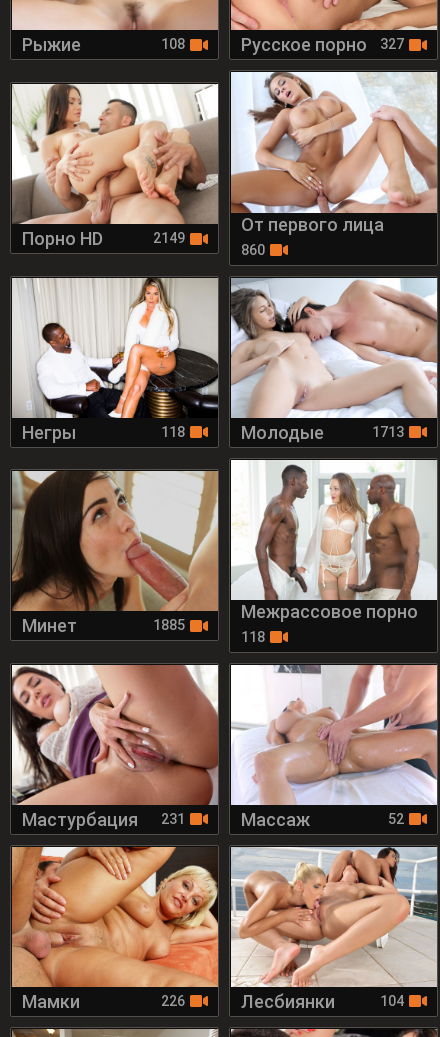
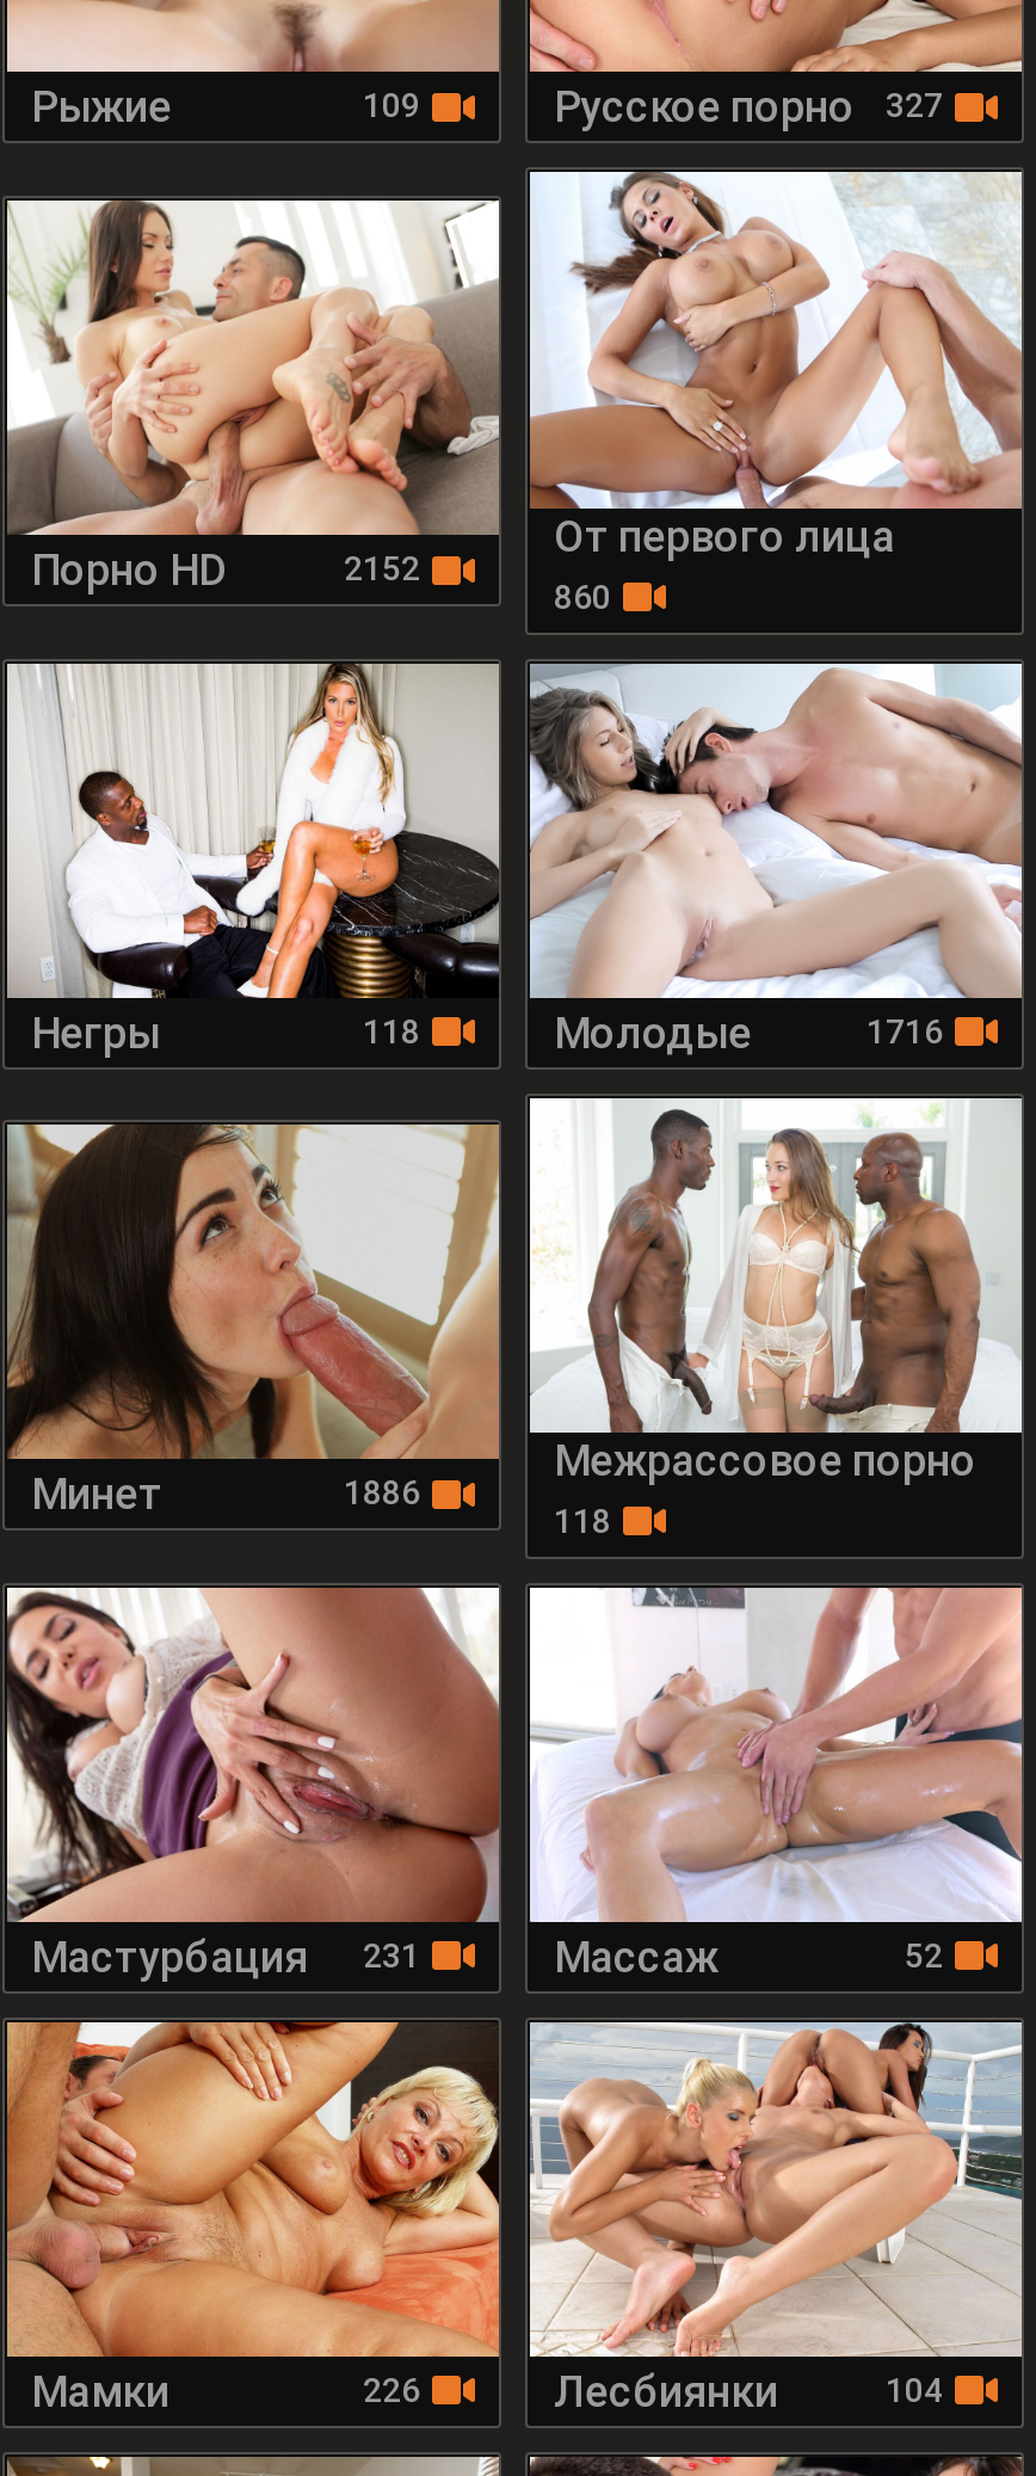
[161,36,185,52] 108 -> [363,87,420,125] 109
[153,230,185,246] 2149 -> [344,549,420,587] 2152
[372,424,404,440] 1713 -> [867,1011,943,1050] 1716
[153,617,185,633] 1885 -> [344,1474,420,1512] 1886

